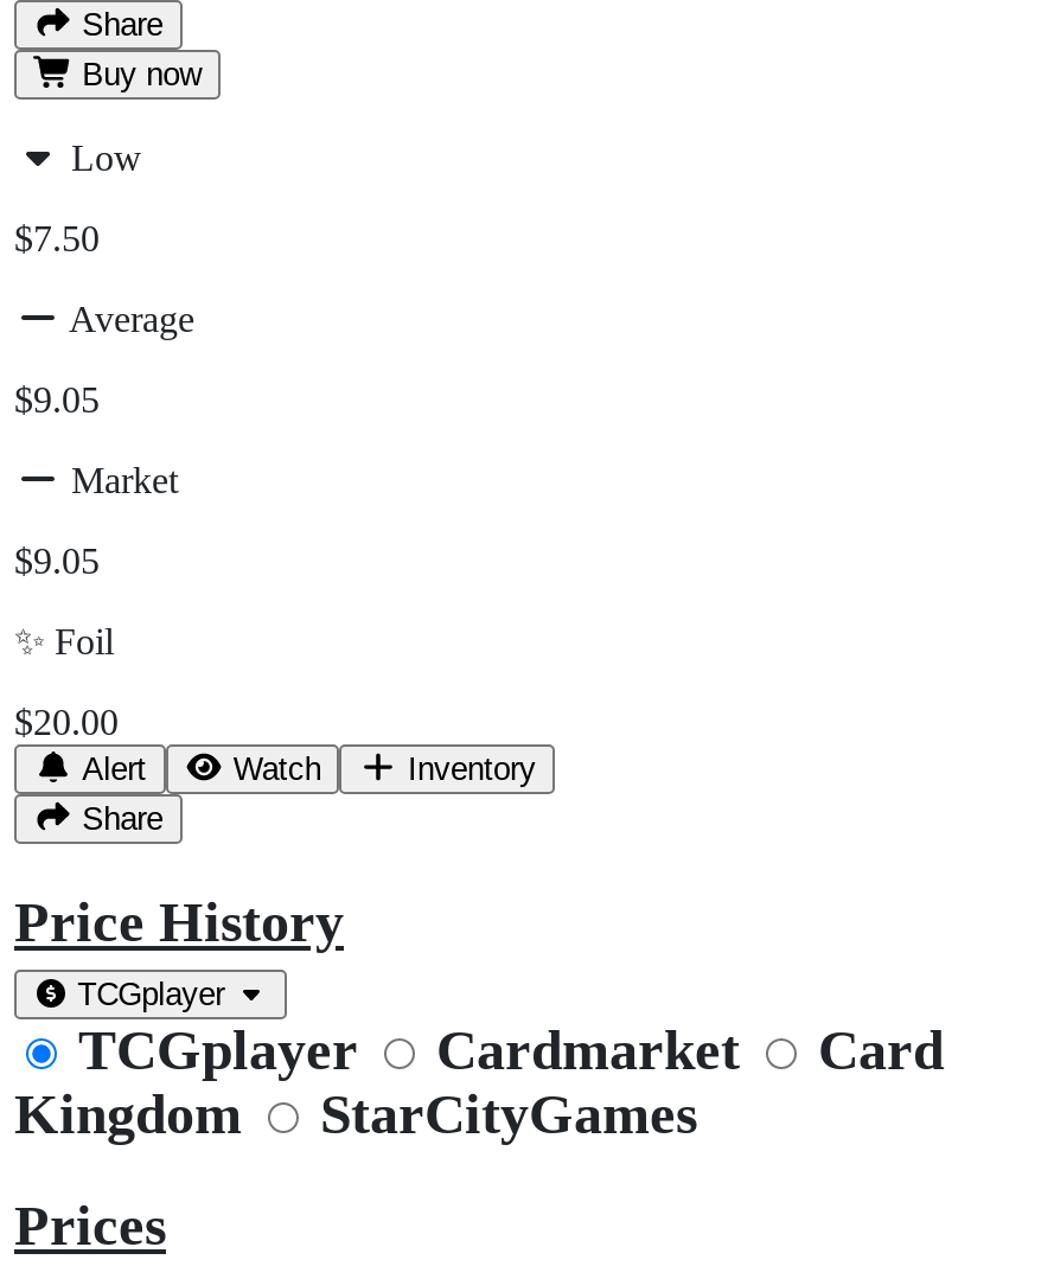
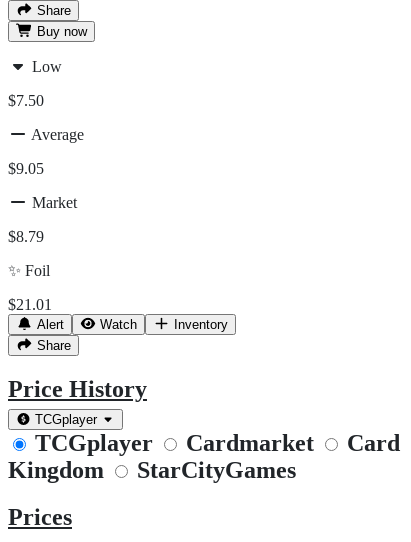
[14,540,100,580] $9.05 -> [8,228,44,245] $8.79
[14,701,119,742] $20.00 -> [8,296,52,313] $21.01

